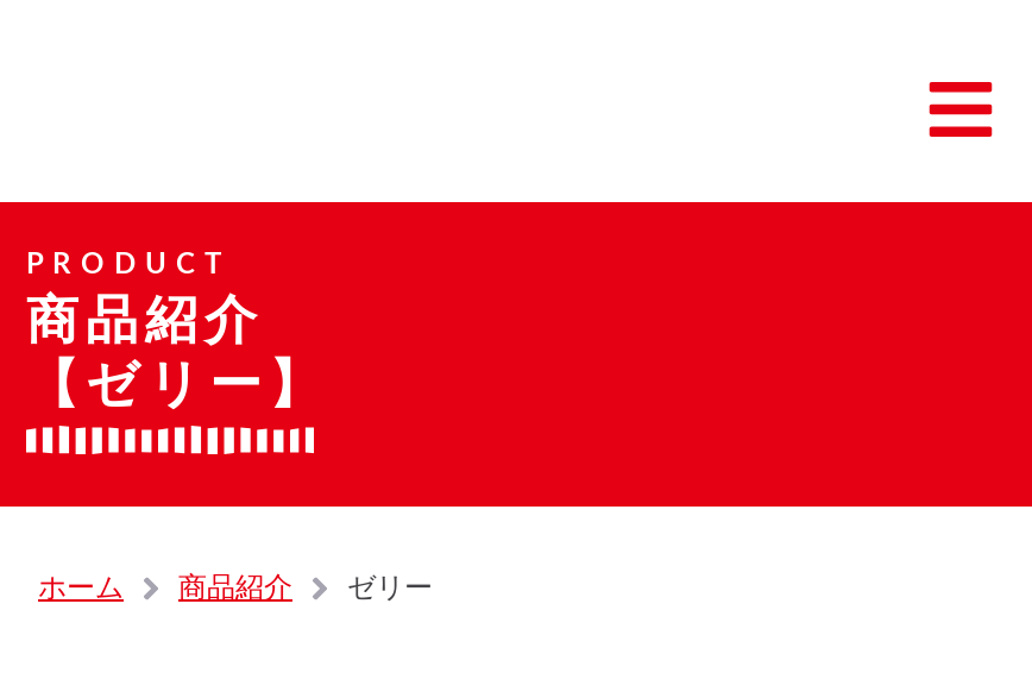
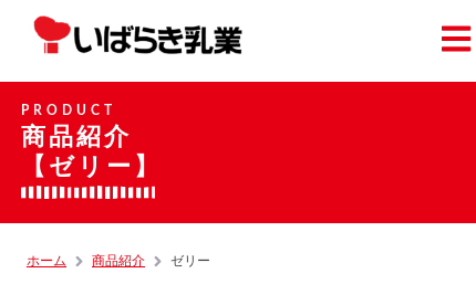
none -> [33,14,244,55] [image]

